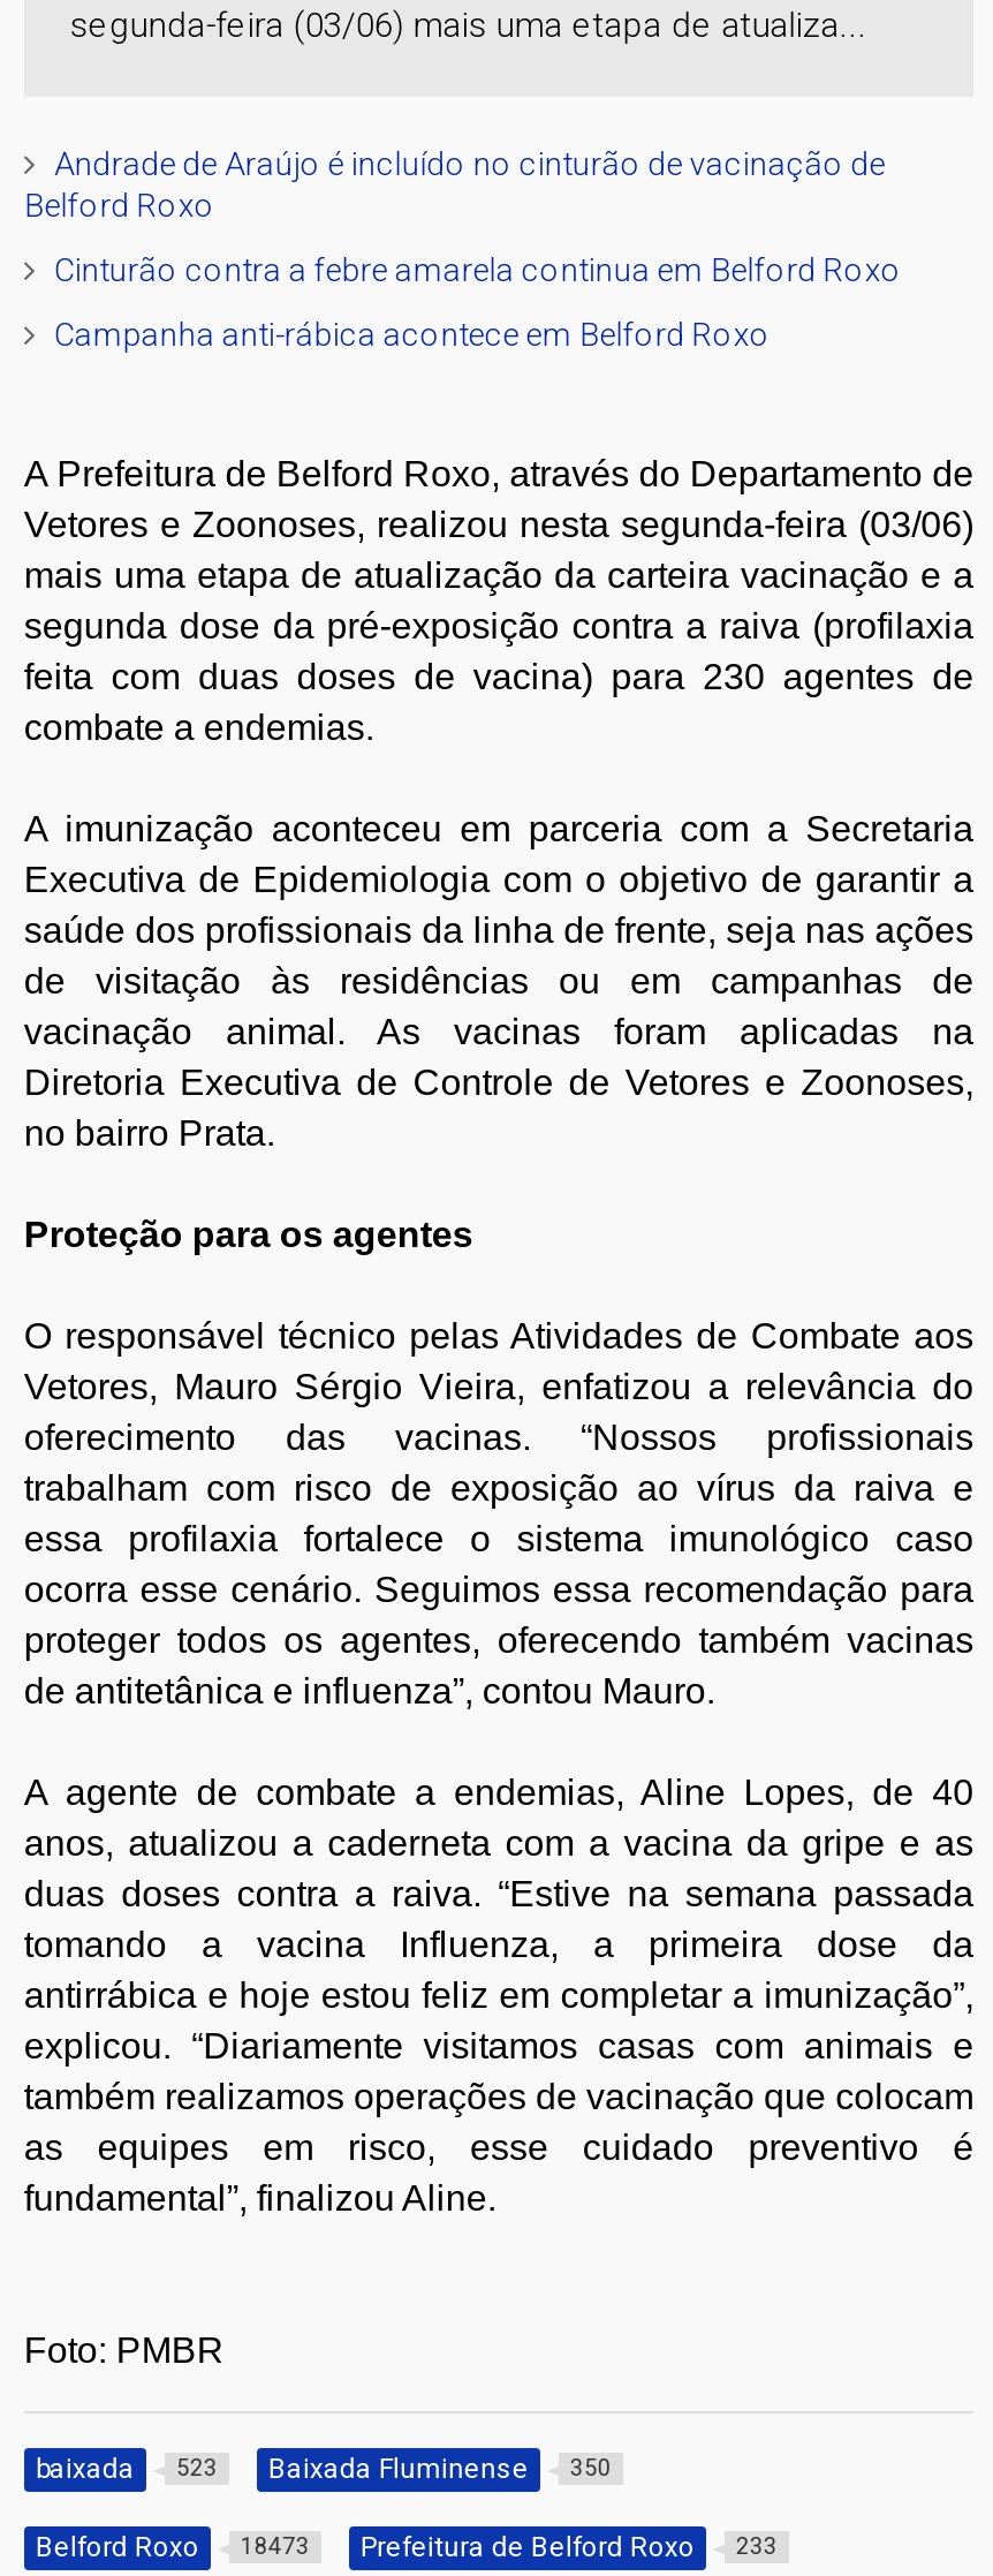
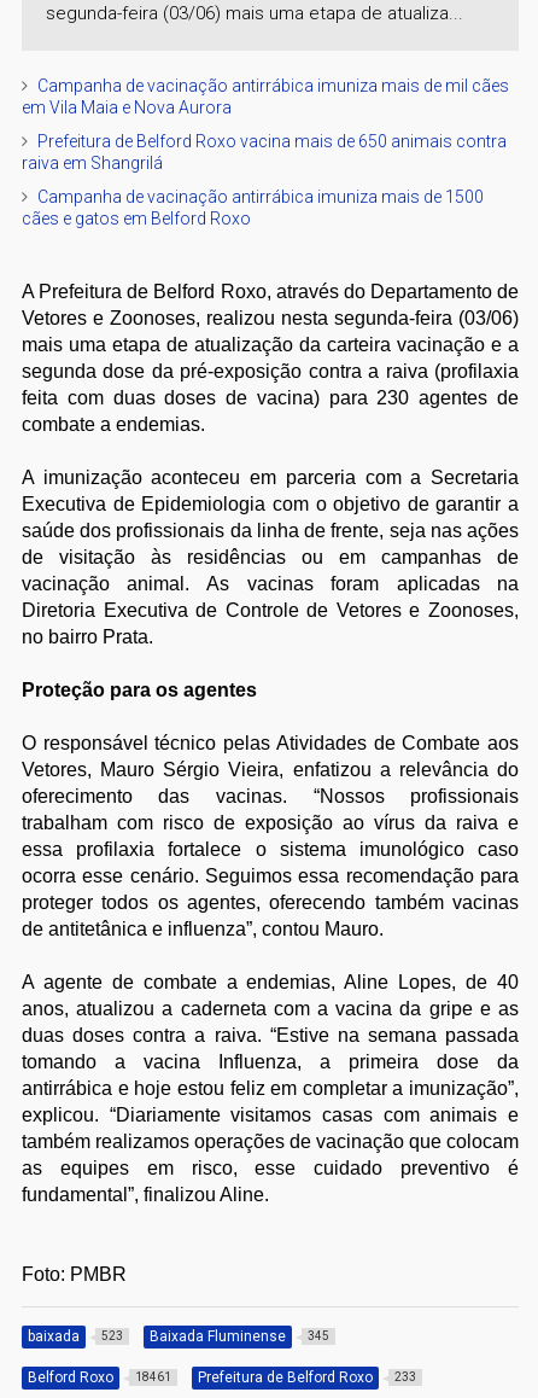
[24,145,886,223] Andrade de Araújo é incluído no cinturão de vacinação de | Belford Roxo -> [22,76,509,117] Campanha de vacinação antirrábica imuniza mais de mil cães | em Vila Maia e Nova Aurora
[54,251,902,287] Cinturão contra a febre amarela continua em Belford Roxo -> [22,131,507,172] Prefeitura de Belford Roxo vacina mais de 650 animais contra | raiva em Shangrilá
[54,315,770,352] Campanha anti-rábica acontece em Belford Roxo -> [22,187,484,228] Campanha de vacinação antirrábica imuniza mais de 1500 | cães e gatos em Belford Roxo
[35,2452,611,2484] baixada 523 Baixada Fluminense 350 -> [28,1328,329,1345] baixada 523 Baixada Fluminense 345
[35,2530,777,2563] Belford Roxo 18473 Prefeitura de Belford Roxo 233 -> [28,1369,416,1386] Belford Roxo 18461 Prefeitura de Belford Roxo 233

